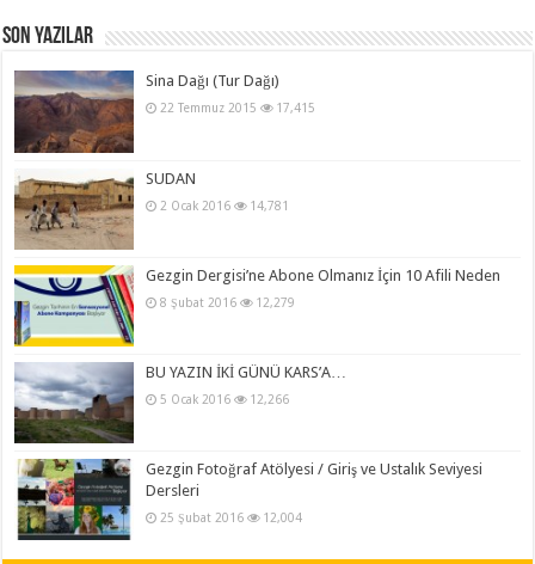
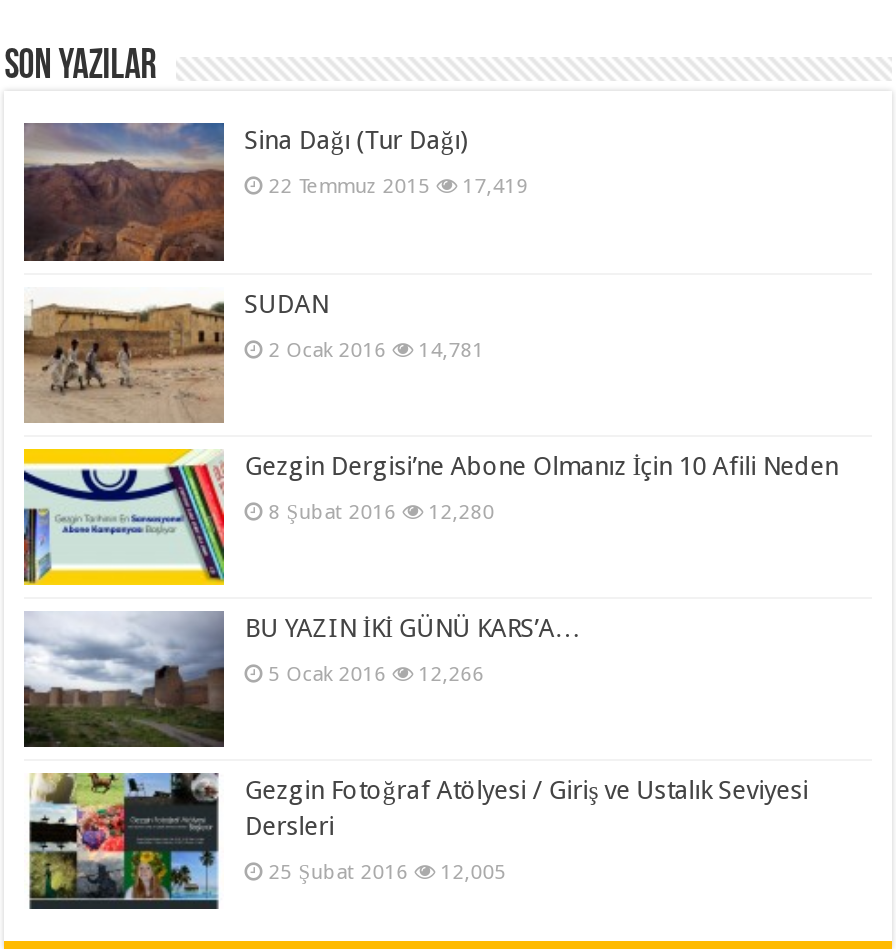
[160,101,316,115] 22 Temmuz 2015 17,415 -> [268,174,528,198] 22 Temmuz 2015 17,419
[160,295,295,309] 8 Şubat 2016 12,279 -> [268,498,494,522] 8 Şubat 2016 12,280
[160,510,302,525] 25 Şubat 2016 12,004 -> [268,859,506,883] 25 Şubat 2016 12,005

